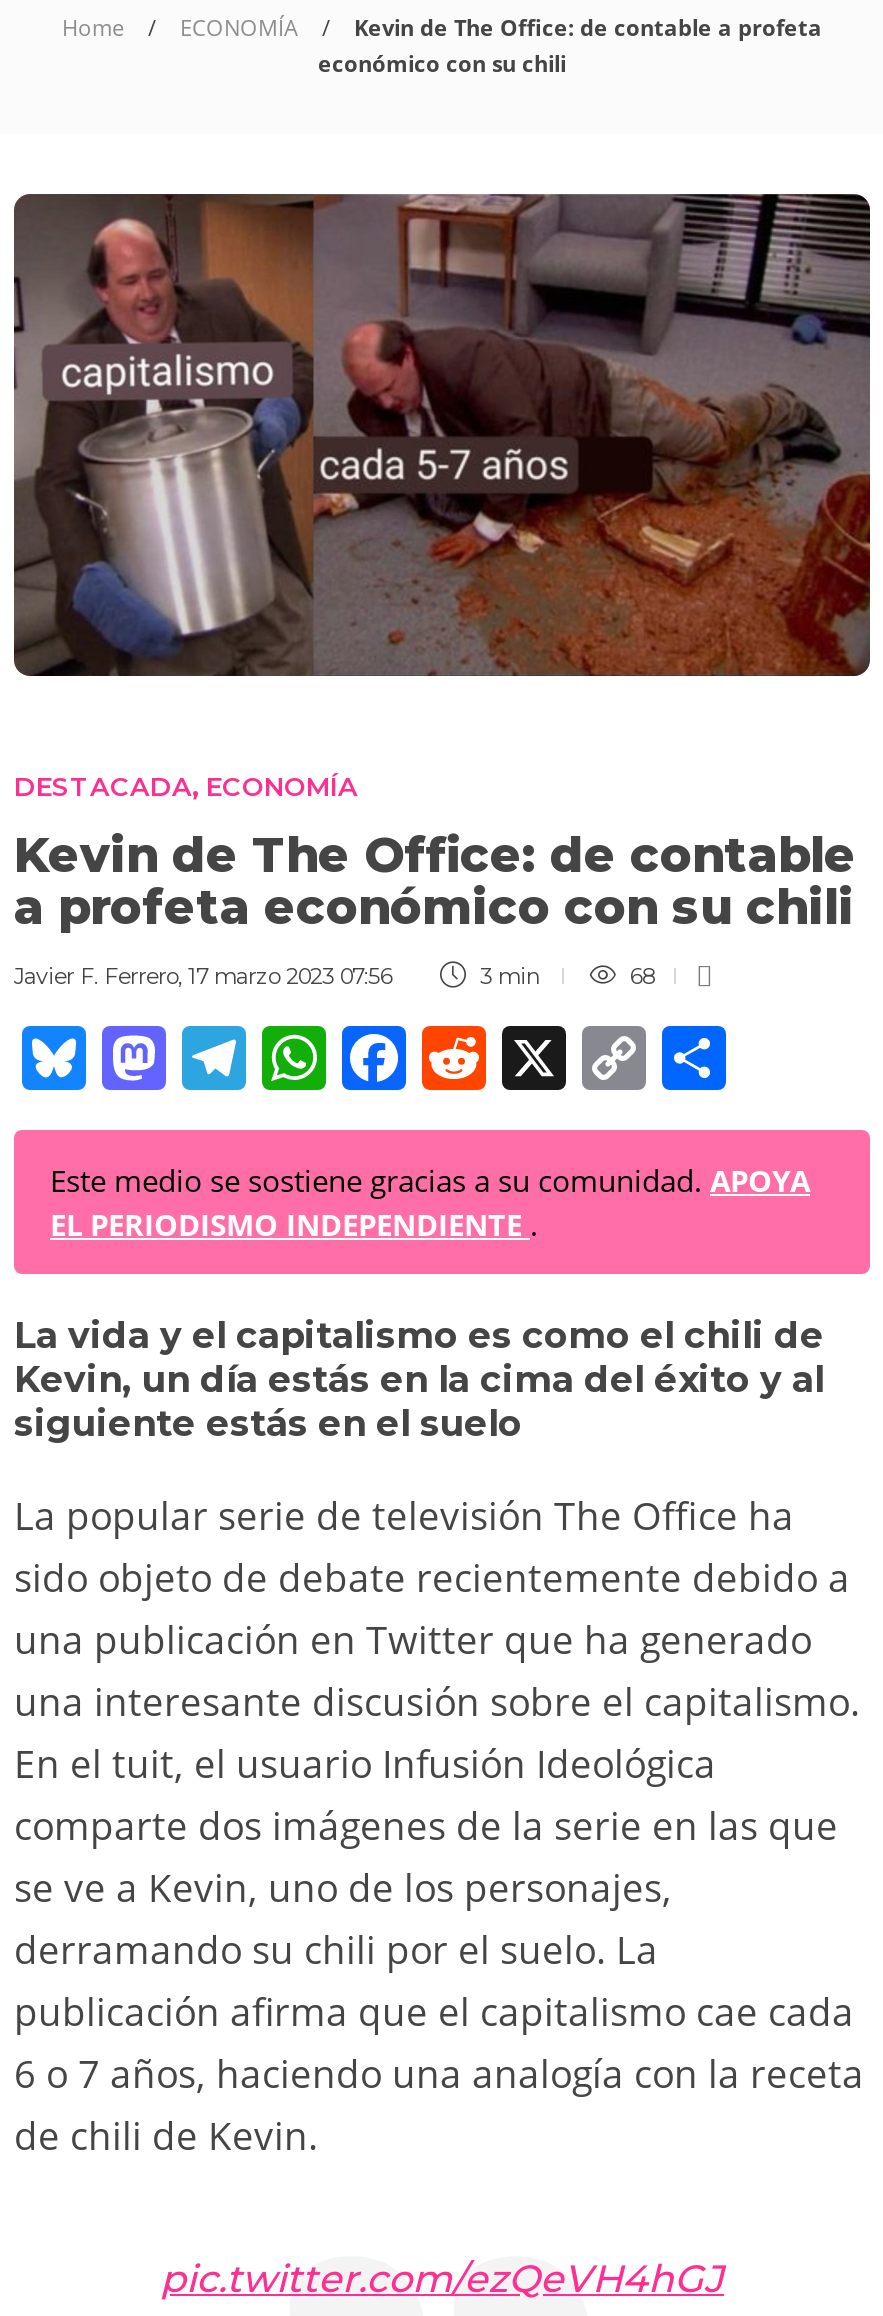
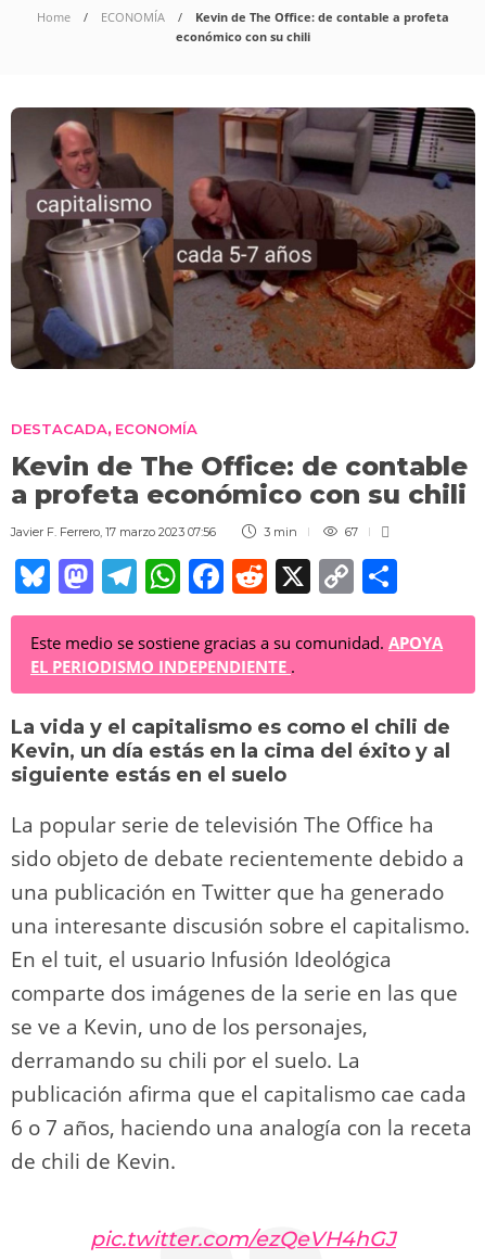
[624,961,654,989] 68 -> [342,524,358,539] 67

